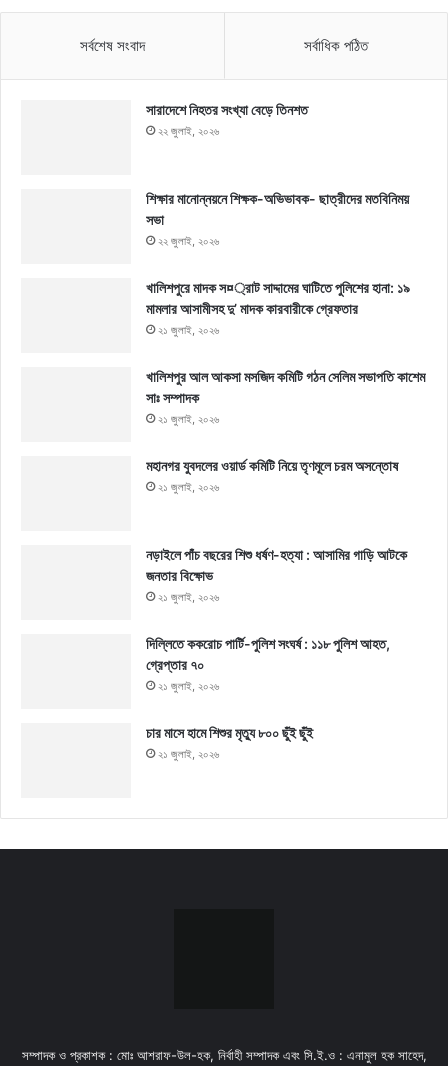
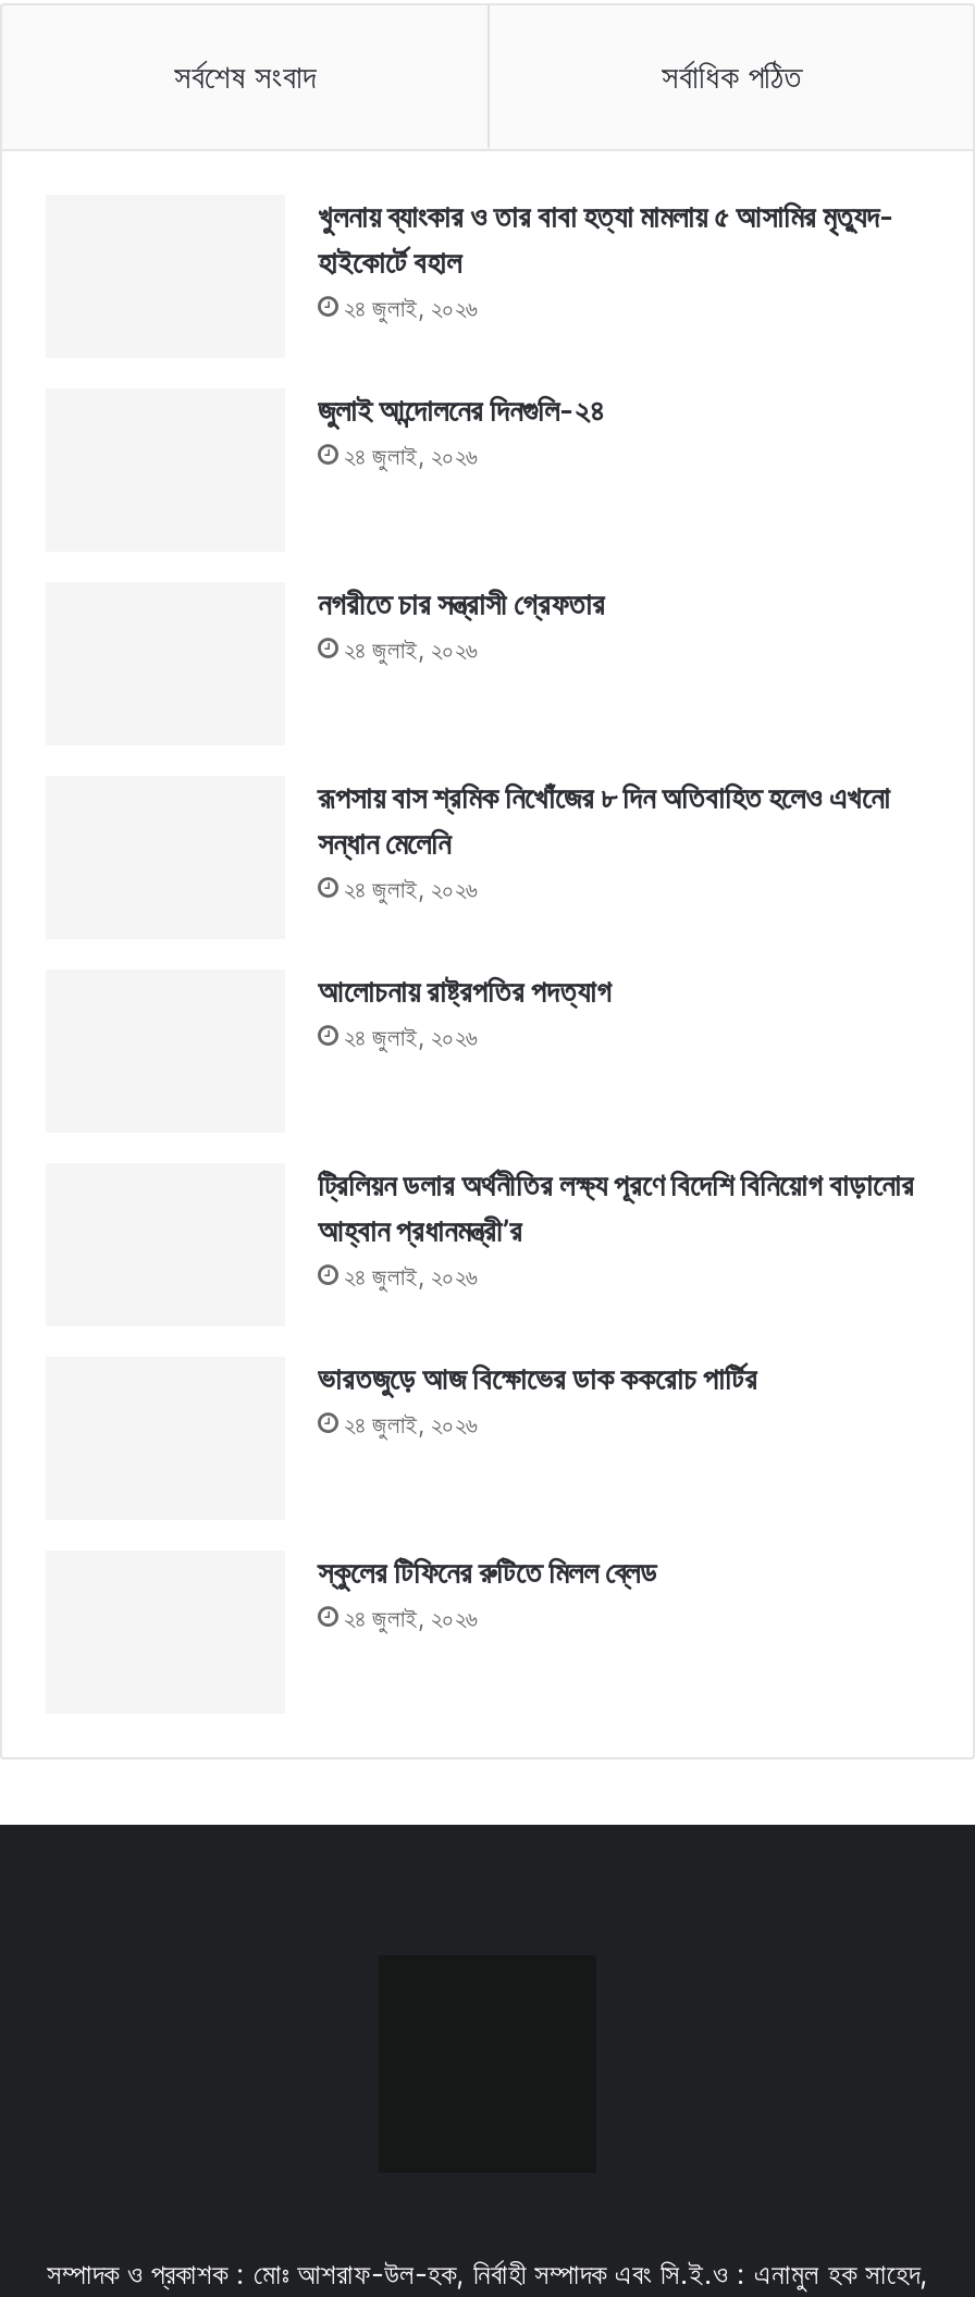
[146,101,308,138] সারাদেশে নিহতর সংখ্যা বেড়ে তিনশত | ২২ জুলাই, ২০২৬ -> [318,196,894,323] খুলনায় ব্যাংকার ও তার বাবা হত্যা মামলায় ৫ আসামির মৃত্যুদ- | হাইকোর্টে বহাল | ২৪ জুলাই, ২০২৬
[146,190,409,248] শিক্ষার মানোন্নয়নে শিক্ষক-অভিভাবক- ছাত্রীদের মতবিনিময় | সভা | ২২ জুলাই, ২০২৬ -> [318,390,605,470] জুলাই আন্দোলনের দিনগুলি-২৪ | ২৪ জুলাই, ২০২৬
[146,279,410,337] খালিশপুরে মাদক স¤্রাট সাদ্দামের ঘাটিতে পুলিশের হানা: ১৯ | মামলার আসামীসহ দু’ মাদক কারবারীকে গ্রেফতার | ২১ জুলাই, ২০২৬ -> [318,584,605,664] নগরীতে চার সন্ত্রাসী গ্রেফতার | ২৪ জুলাই, ২০২৬
[146,368,425,426] খালিশপুর আল আকসা মসজিদ কমিটি গঠন সেলিম সভাপতি কাশেম | সাঃ সম্পাদক | ২১ জুলাই, ২০২৬ -> [318,777,890,904] রূপসায় বাস শ্রমিক নিখোঁজের ৮ দিন অতিবাহিত হলেও এখনো | সন্ধান মেলেনি | ২৪ জুলাই, ২০২৬
[146,457,398,494] মহানগর যুবদলের ওয়ার্ড কমিটি নিয়ে তৃণমূলে চরম অসন্তোষ | ২১ জুলাই, ২০২৬ -> [318,971,612,1052] আলোচনায় রাষ্ট্রপতির পদত্যাগ | ২৪ জুলাই, ২০২৬
[146,546,407,604] নড়াইলে পাঁচ বছরের শিশু ধর্ষণ-হত্যা : আসামির গাড়ি আটকে | জনতার বিক্ষোভ | ২১ জুলাই, ২০২৬ -> [318,1165,914,1291] ট্রিলিয়ন ডলার অর্থনীতির লক্ষ্য পূরণে বিদেশি বিনিয়োগ বাড়ানোর | আহ্বান প্রধানমন্ত্রী’র | ২৪ জুলাই, ২০২৬
[146,635,390,693] দিল্লিতে ককরোচ পার্টি-পুলিশ সংঘর্ষ : ১১৮ পুলিশ আহত, | গ্রেপ্তার ৭০ | ২১ জুলাই, ২০২৬ -> [318,1358,757,1439] ভারতজুড়ে আজ বিক্ষোভের ডাক ককরোচ পার্টির | ২৪ জুলাই, ২০২৬
[146,724,313,761] চার মাসে হামে শিশুর মৃত্যু ৮০০ ছুঁই ছুঁই | ২১ জুলাই, ২০২৬ -> [318,1552,657,1633] স্কুলের টিফিনের রুটিতে মিলল ব্লেড | ২৪ জুলাই, ২০২৬

